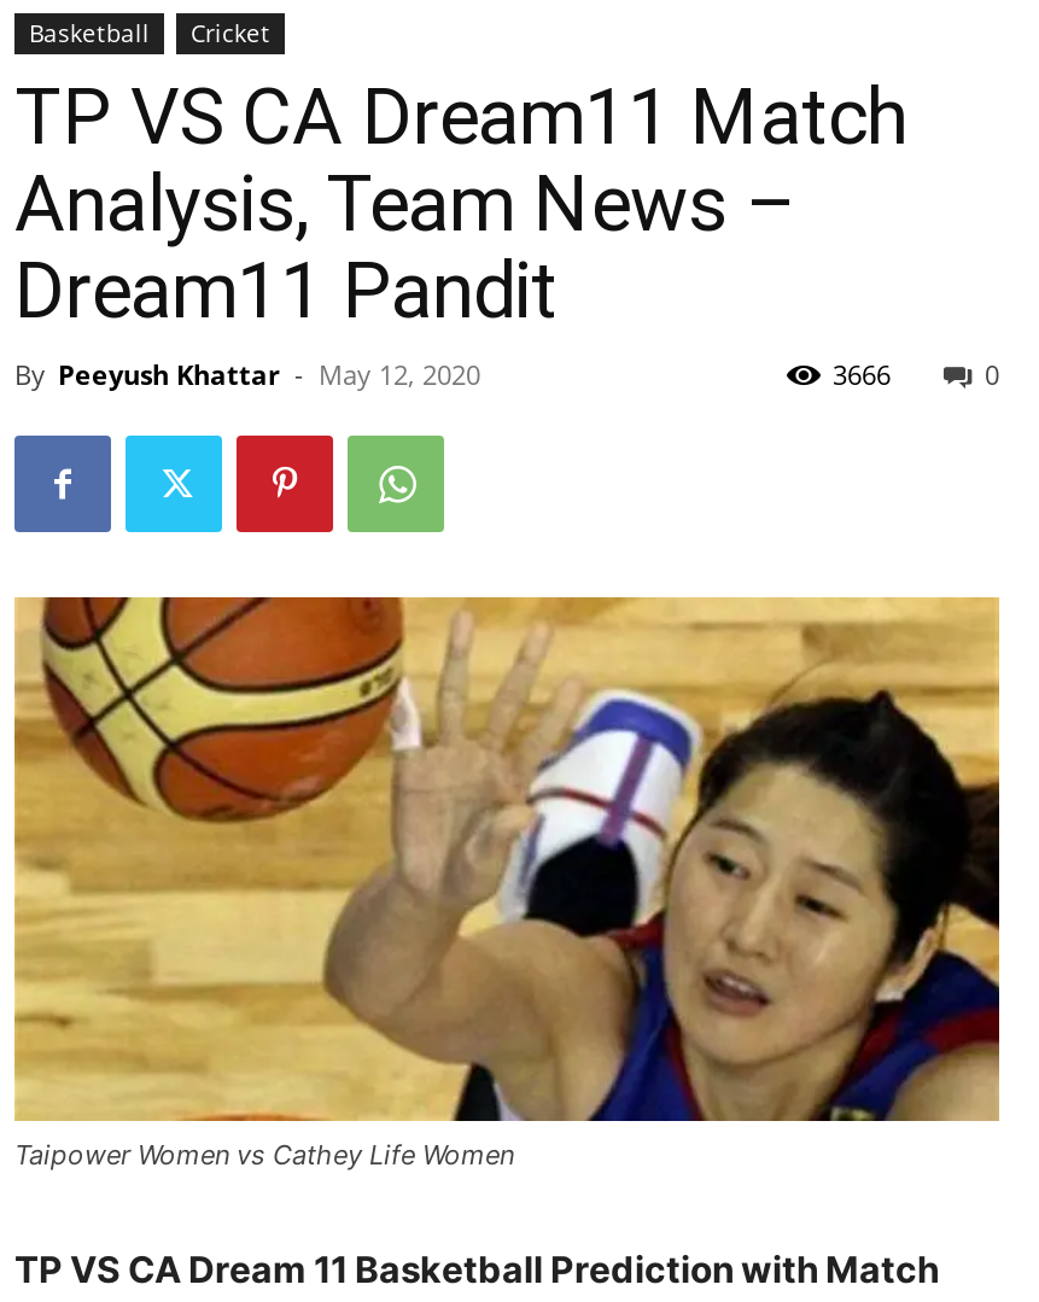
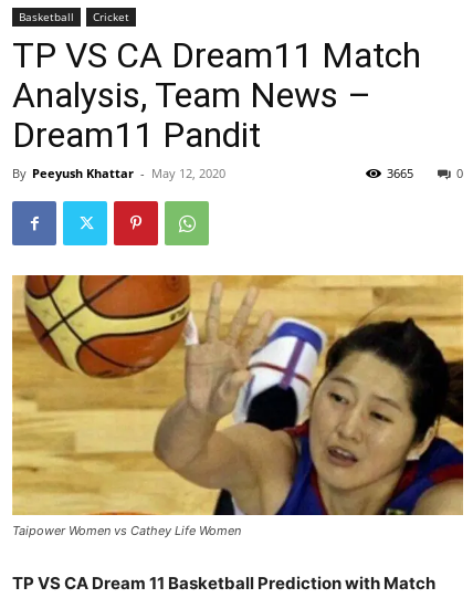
[833,356,891,392] 3666 -> [387,165,413,181] 3665

